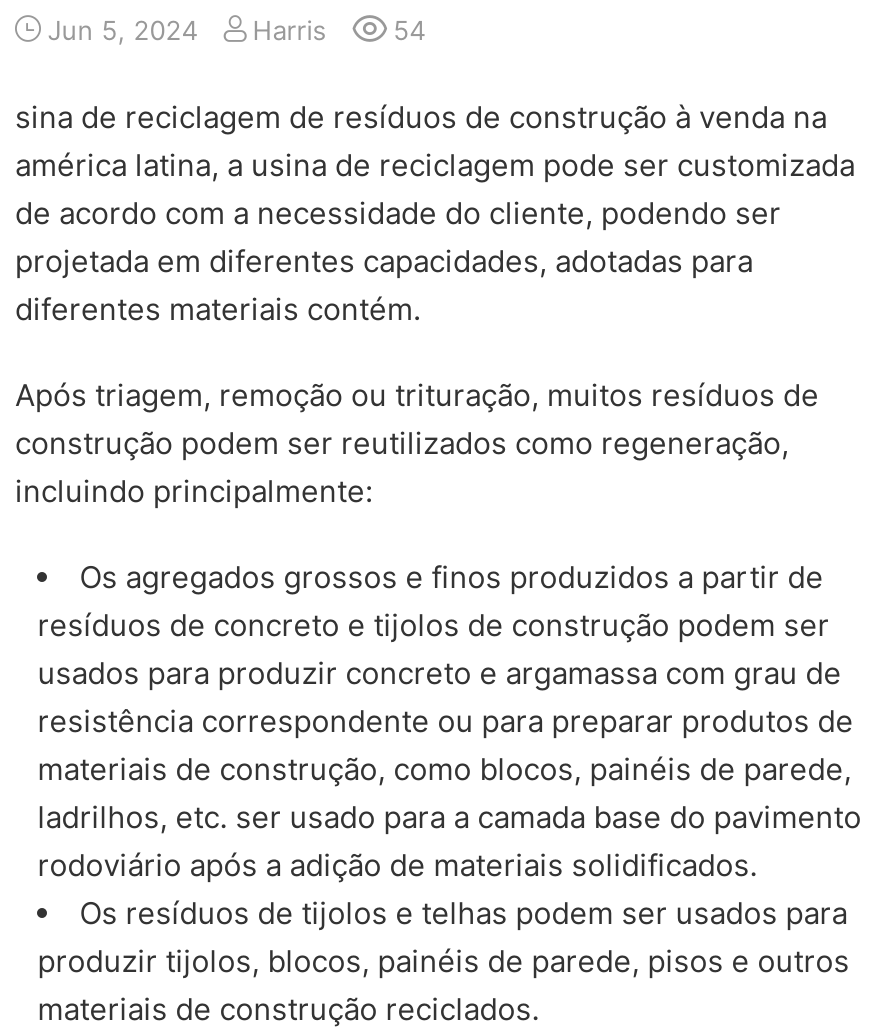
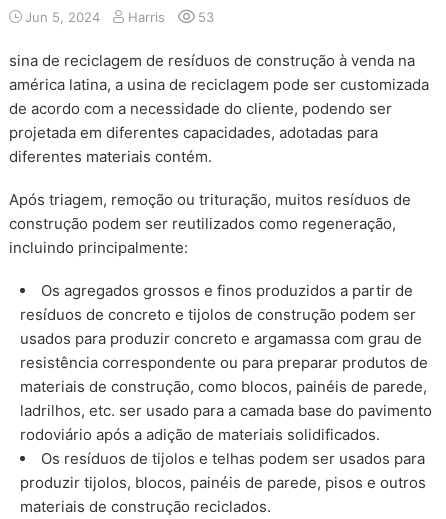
[393,13,425,45] 54 -> [198,9,214,25] 53

